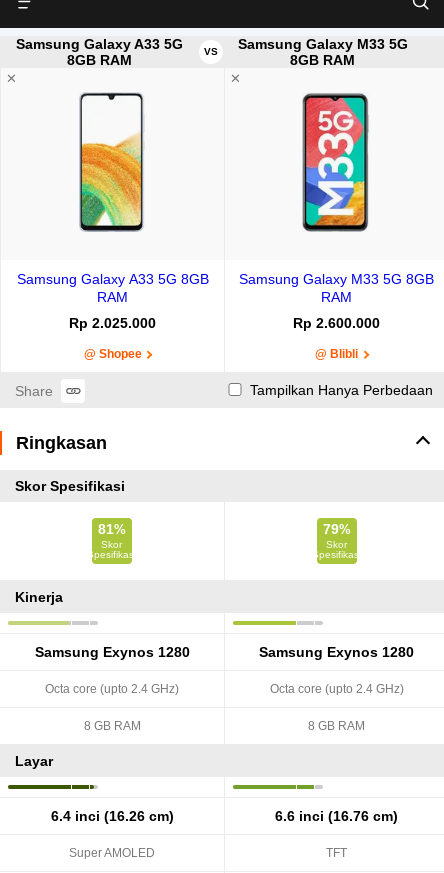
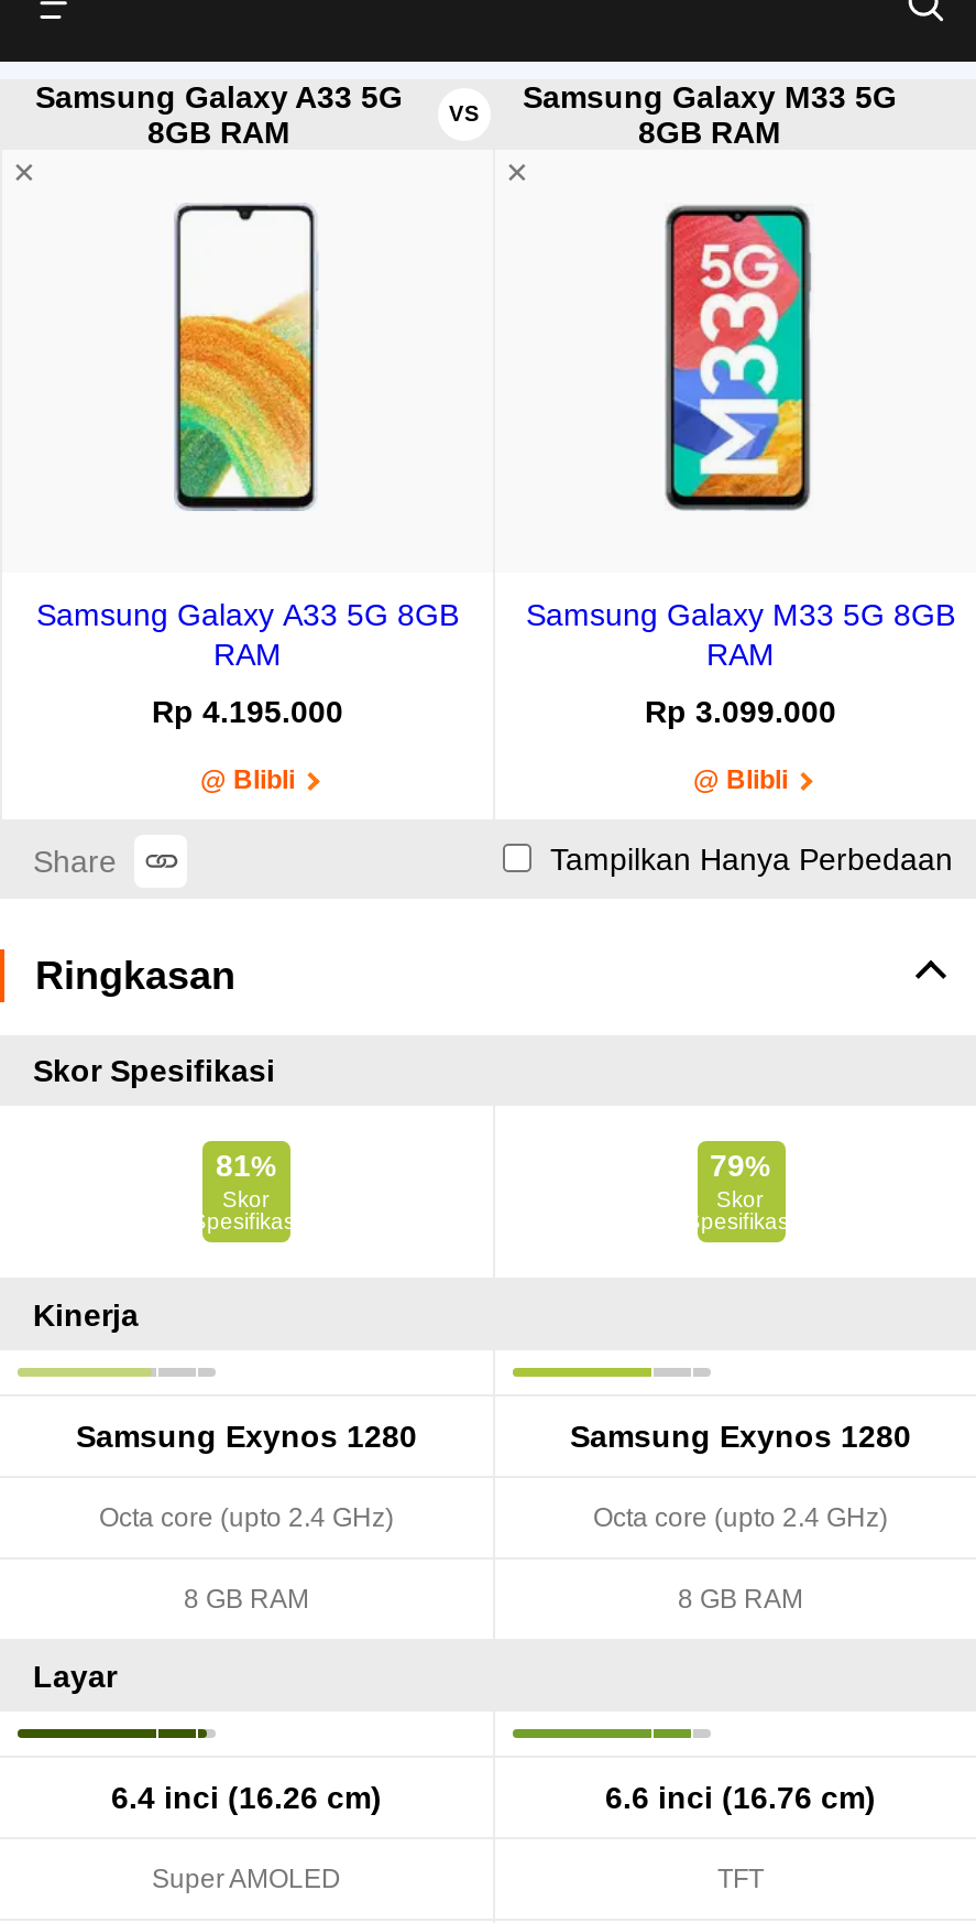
[69,315,156,331] Rp 2.025.000 -> [152,694,343,729] Rp 4.195.000
[293,315,380,331] Rp 2.600.000 -> [645,694,836,729] Rp 3.099.000
[83,347,141,361] @ Shopee -> [200,764,295,795] @ Blibli

